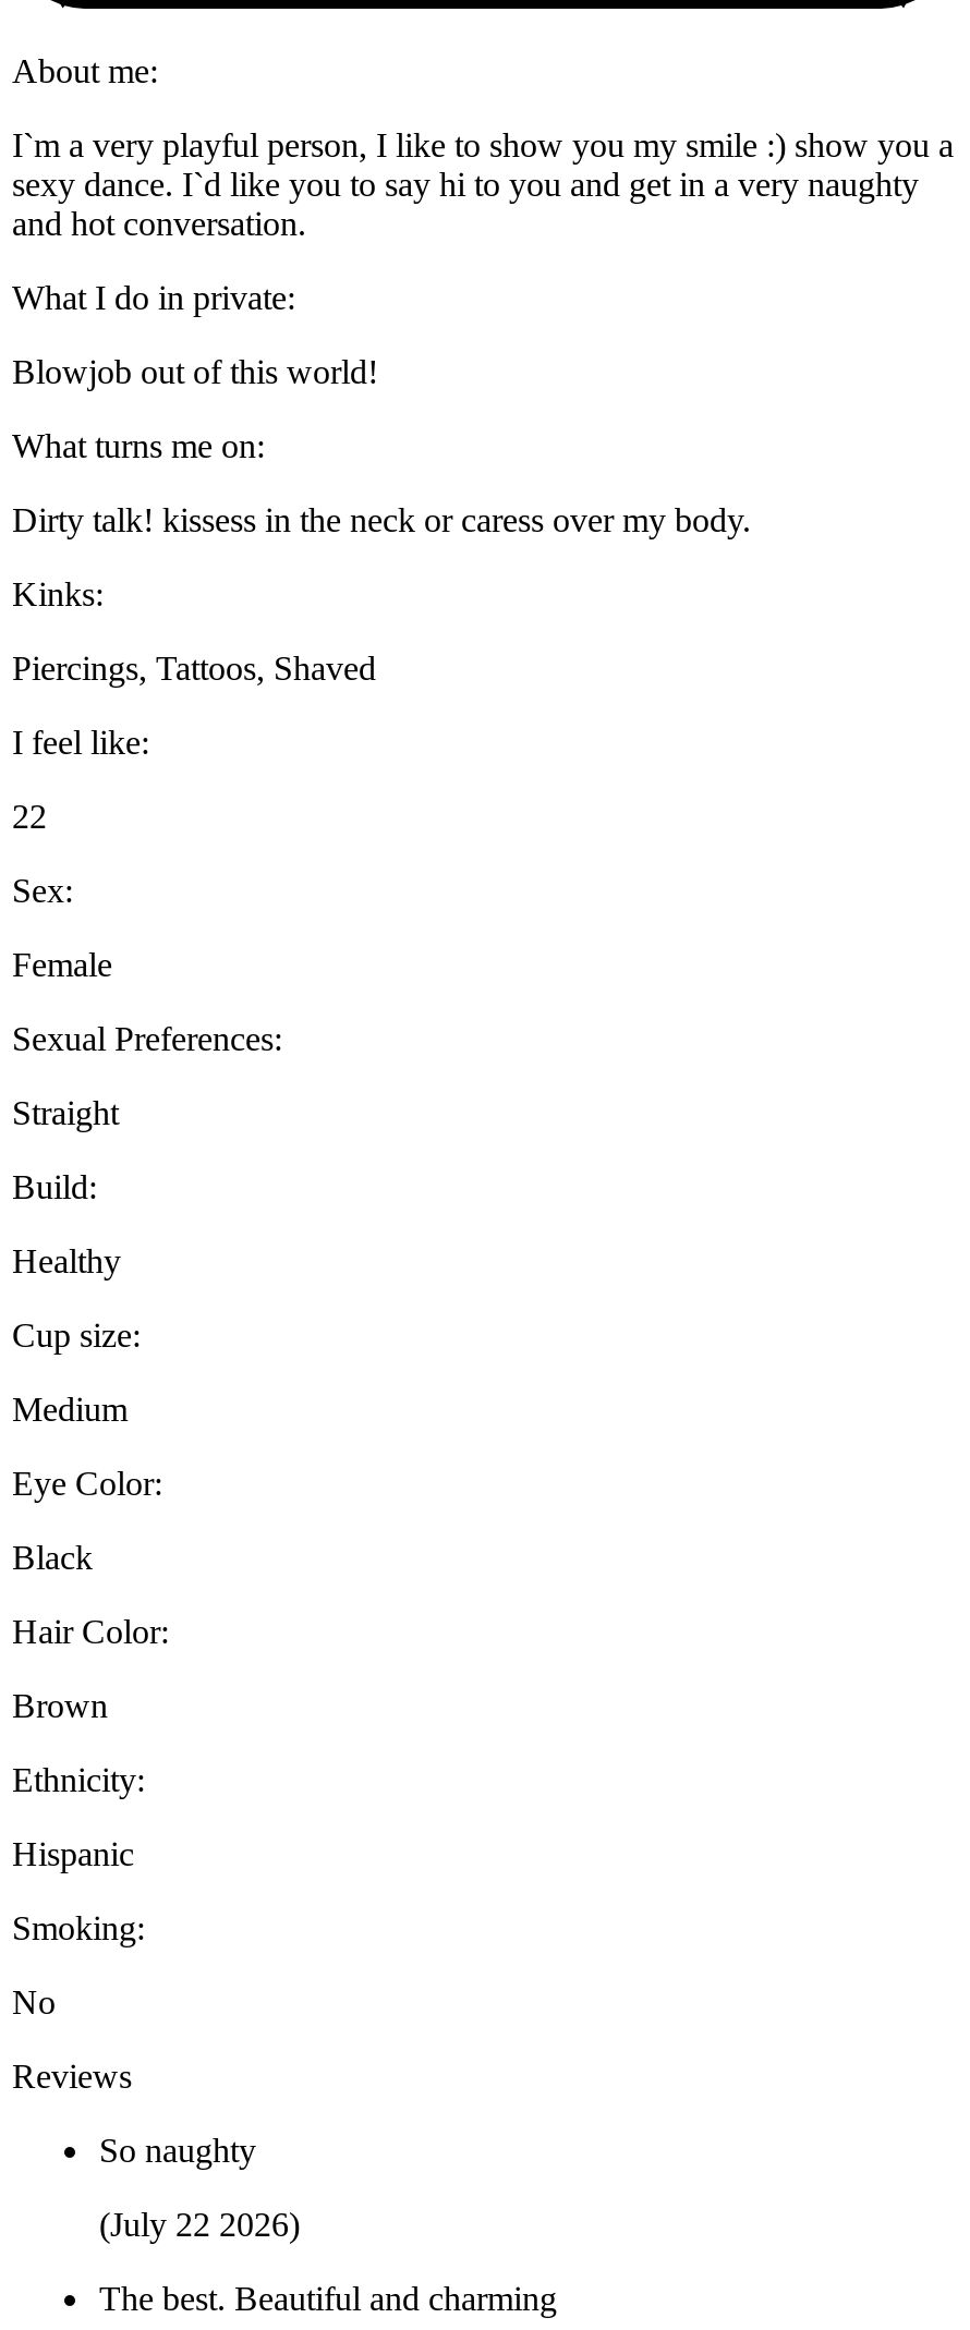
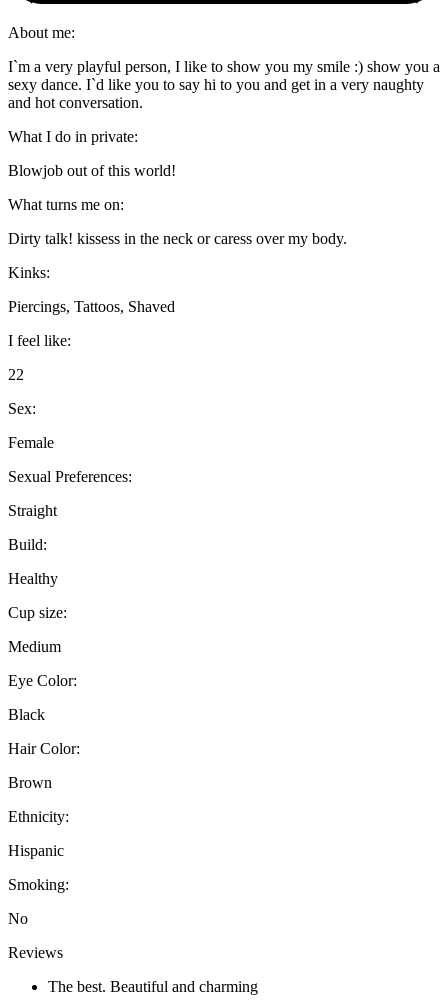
[99,2133,300,2244] So naughty | (July 22 2026) -> none

